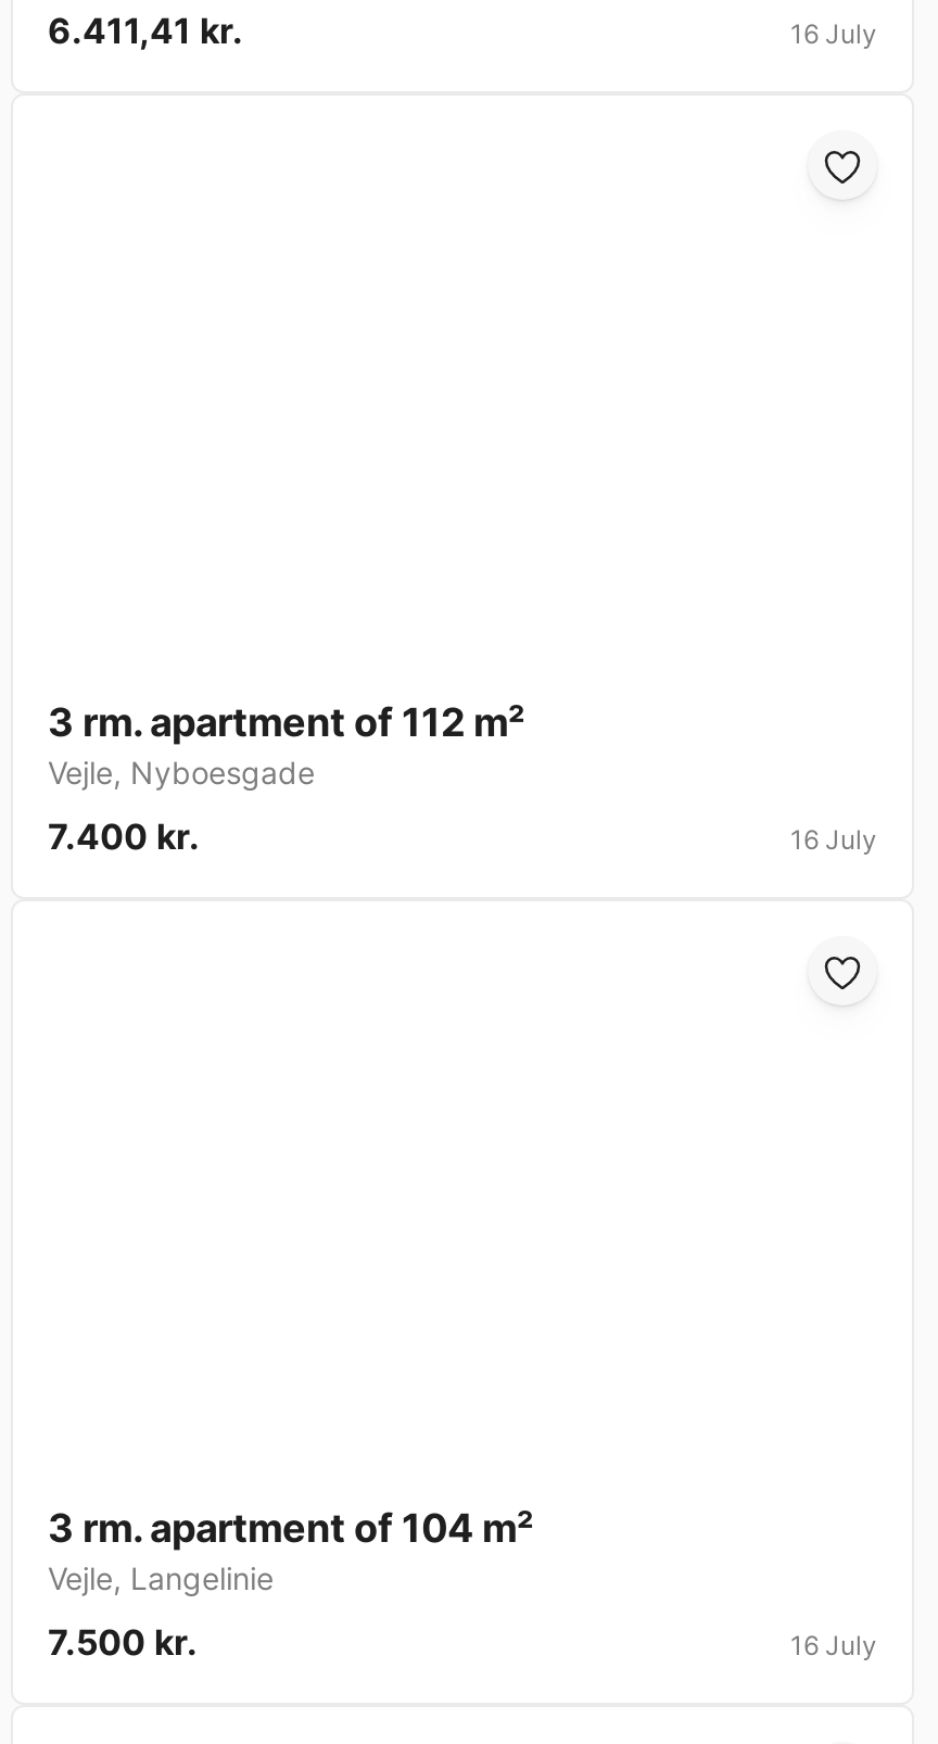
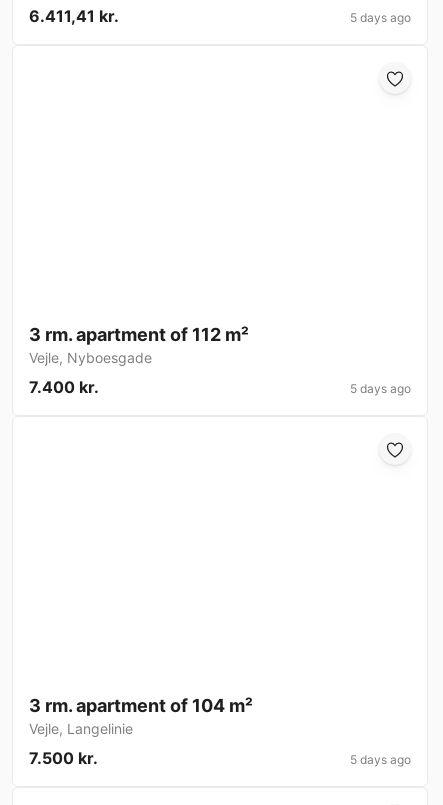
[790,18,877,51] 16 July -> [350,10,411,25] 5 days ago
[790,824,877,857] 16 July -> [350,381,411,396] 5 days ago
[790,1630,877,1662] 16 July -> [350,752,411,767] 5 days ago

